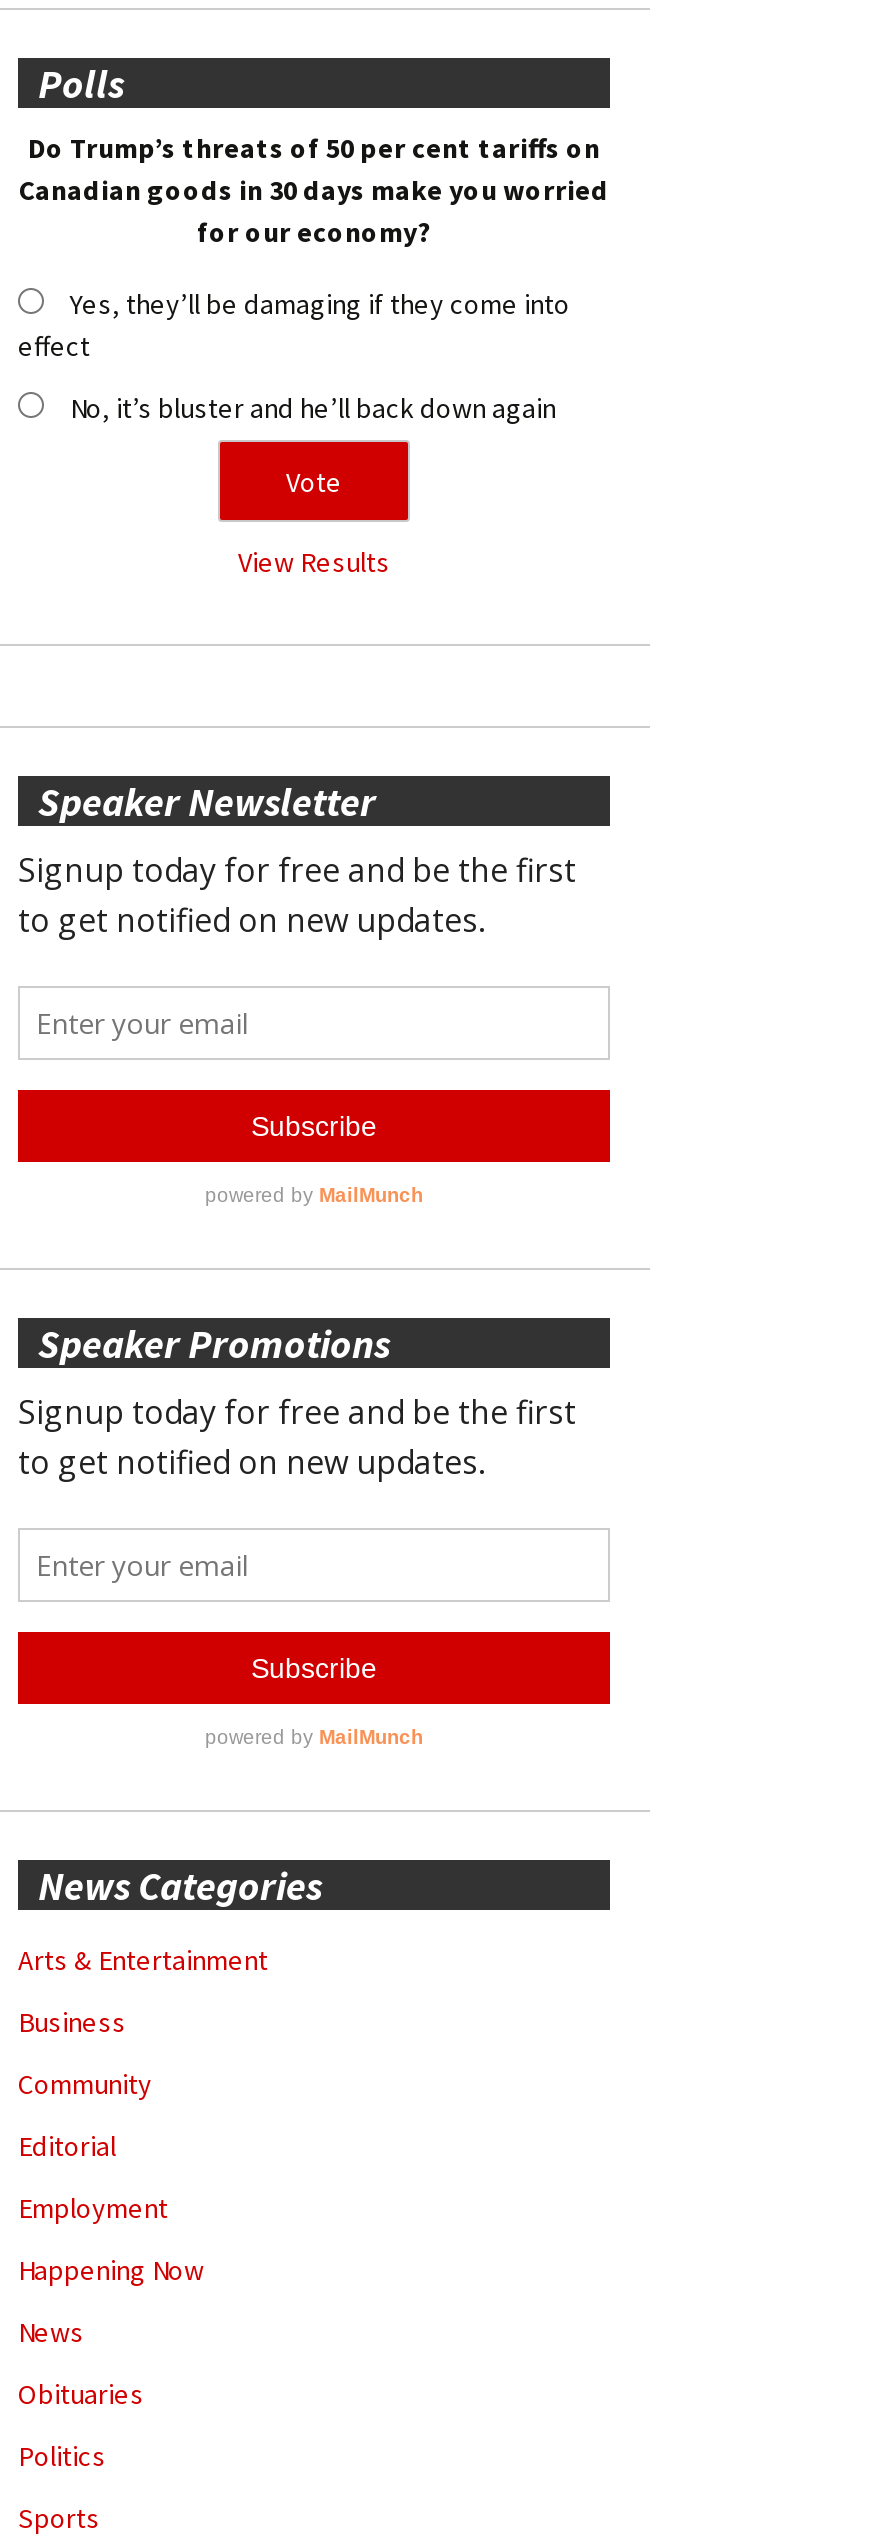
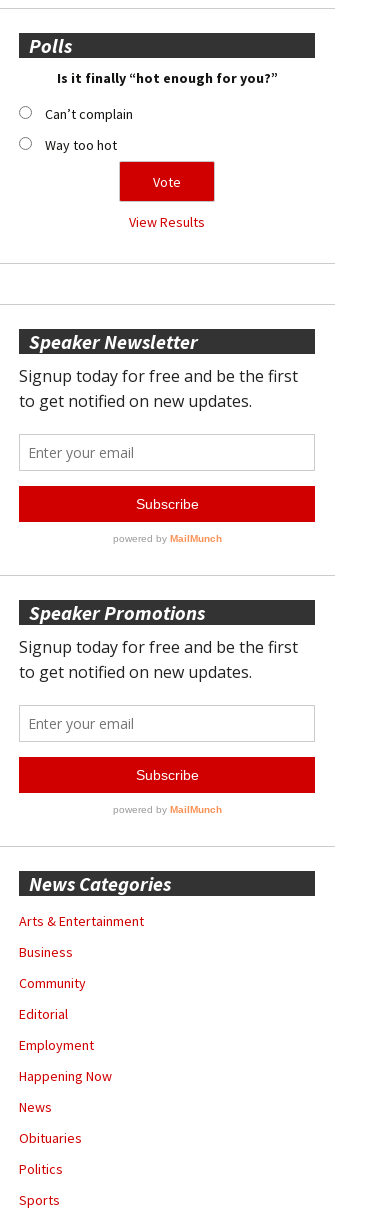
[19,131,609,251] Do Trump’s threats of 50 per cent tariffs on | Canadian goods in 30 days make you worried | for our economy? -> [56,69,277,87] Is it finally “hot enough for you?”
[18,287,570,365] Yes, they’ll be damaging if they come into | effect -> [45,105,133,123] Can’t complain
[70,391,556,427] No, it’s bluster and he’ll back down again -> [45,136,117,154] Way too hot

